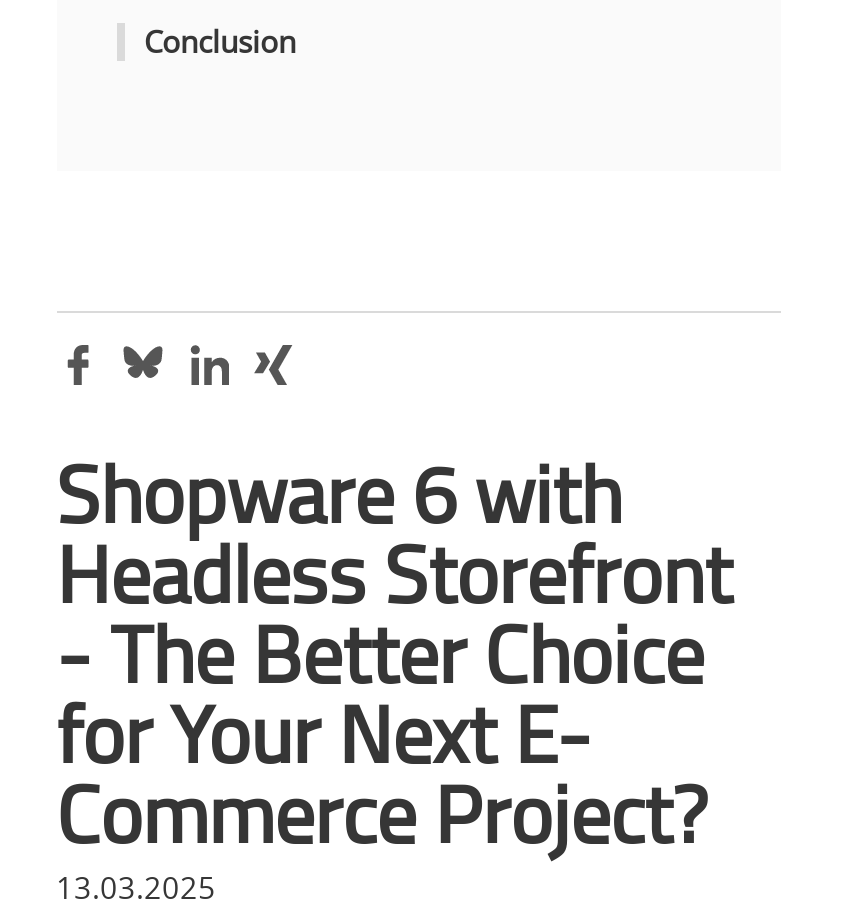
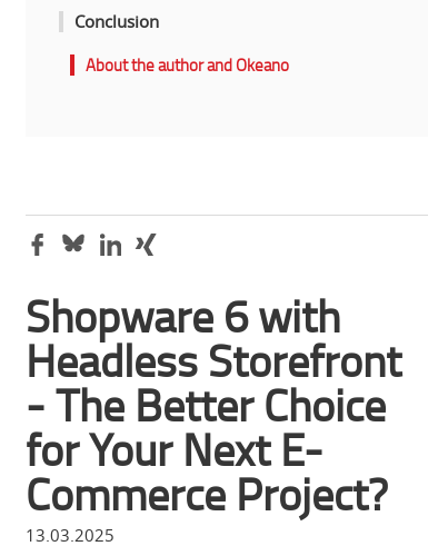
none -> [85,53,288,77] About the author and Okeano

